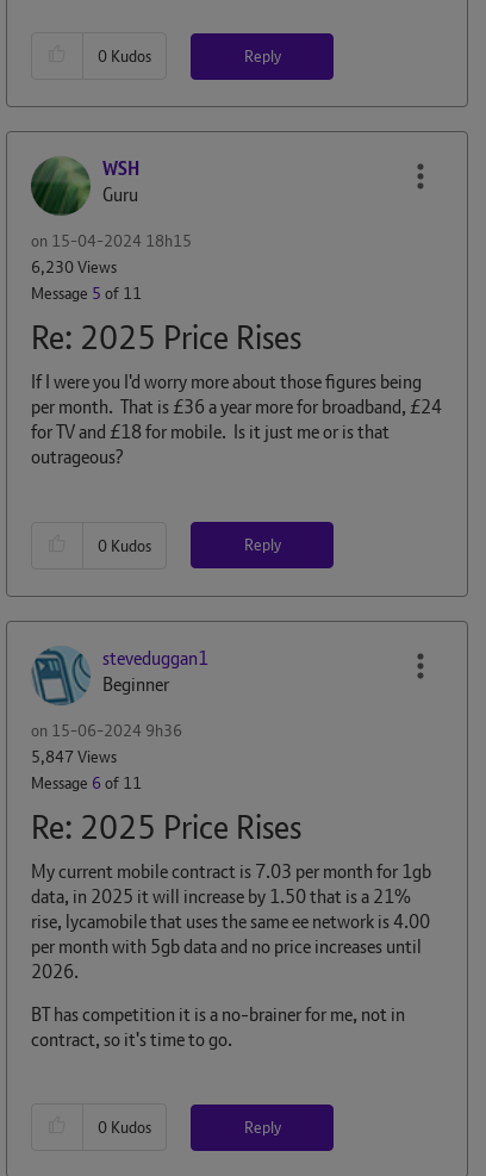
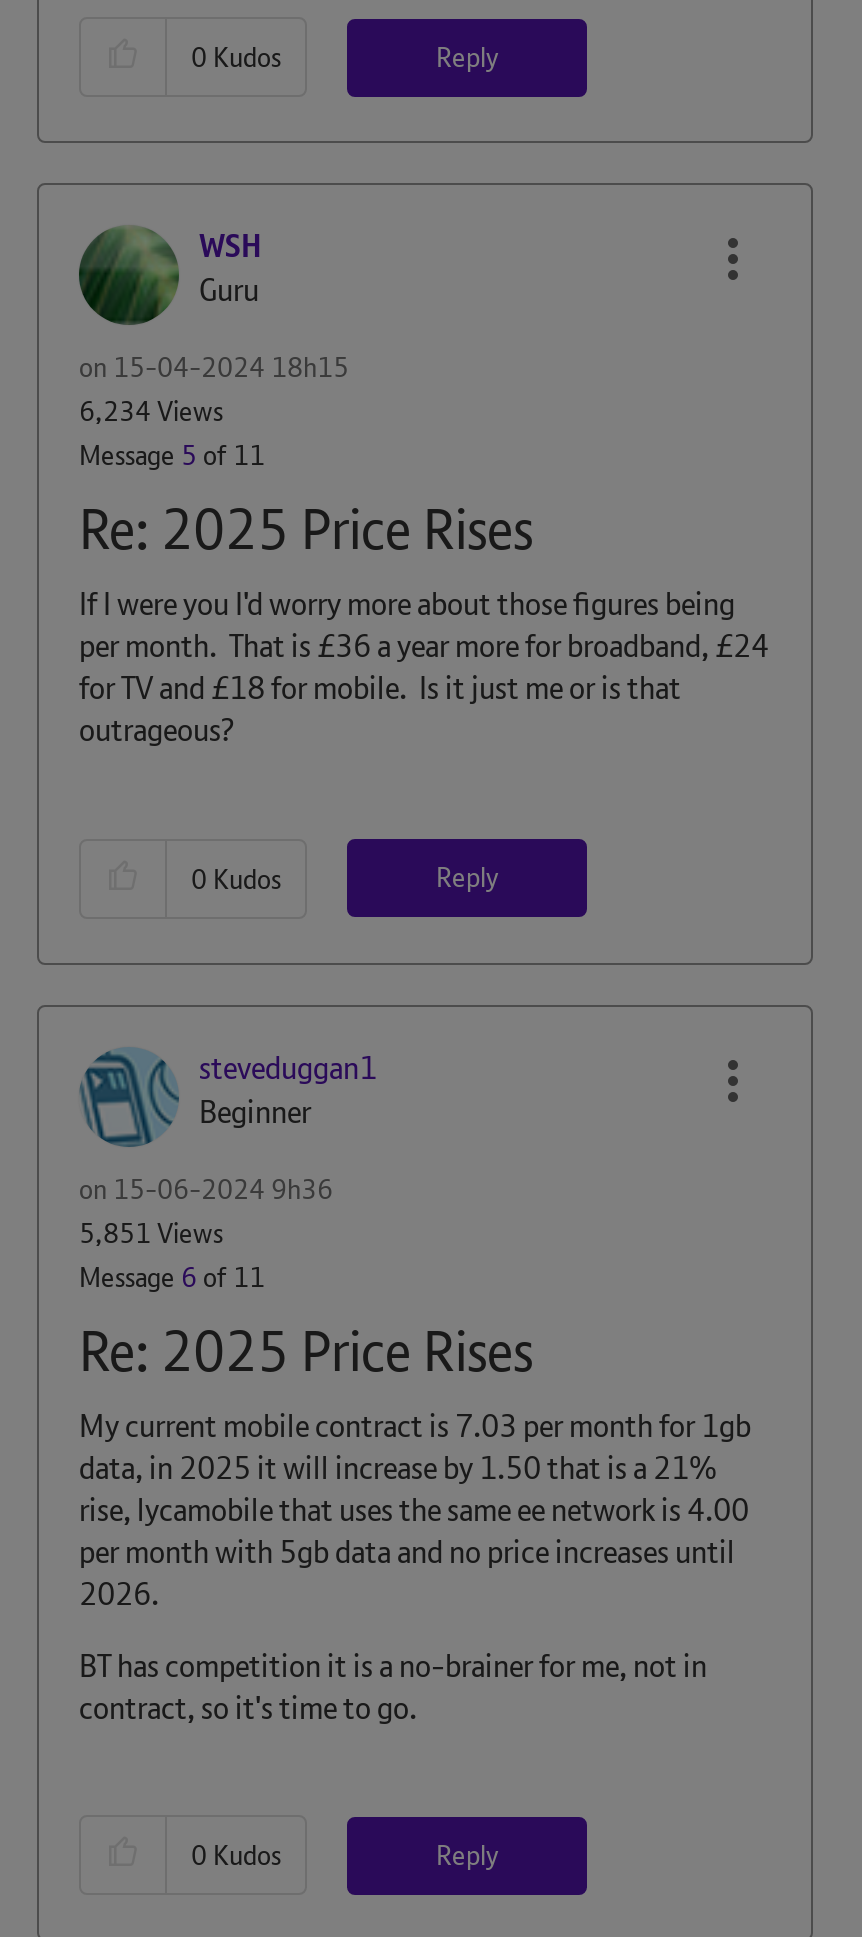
[31,256,117,278] 6,230 Views -> [79,393,223,429] 6,234 Views
[31,745,117,767] 5,847 Views -> [79,1214,223,1250] 5,851 Views

